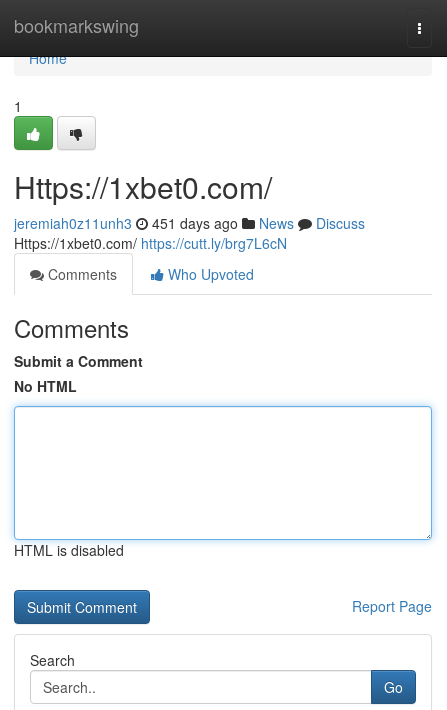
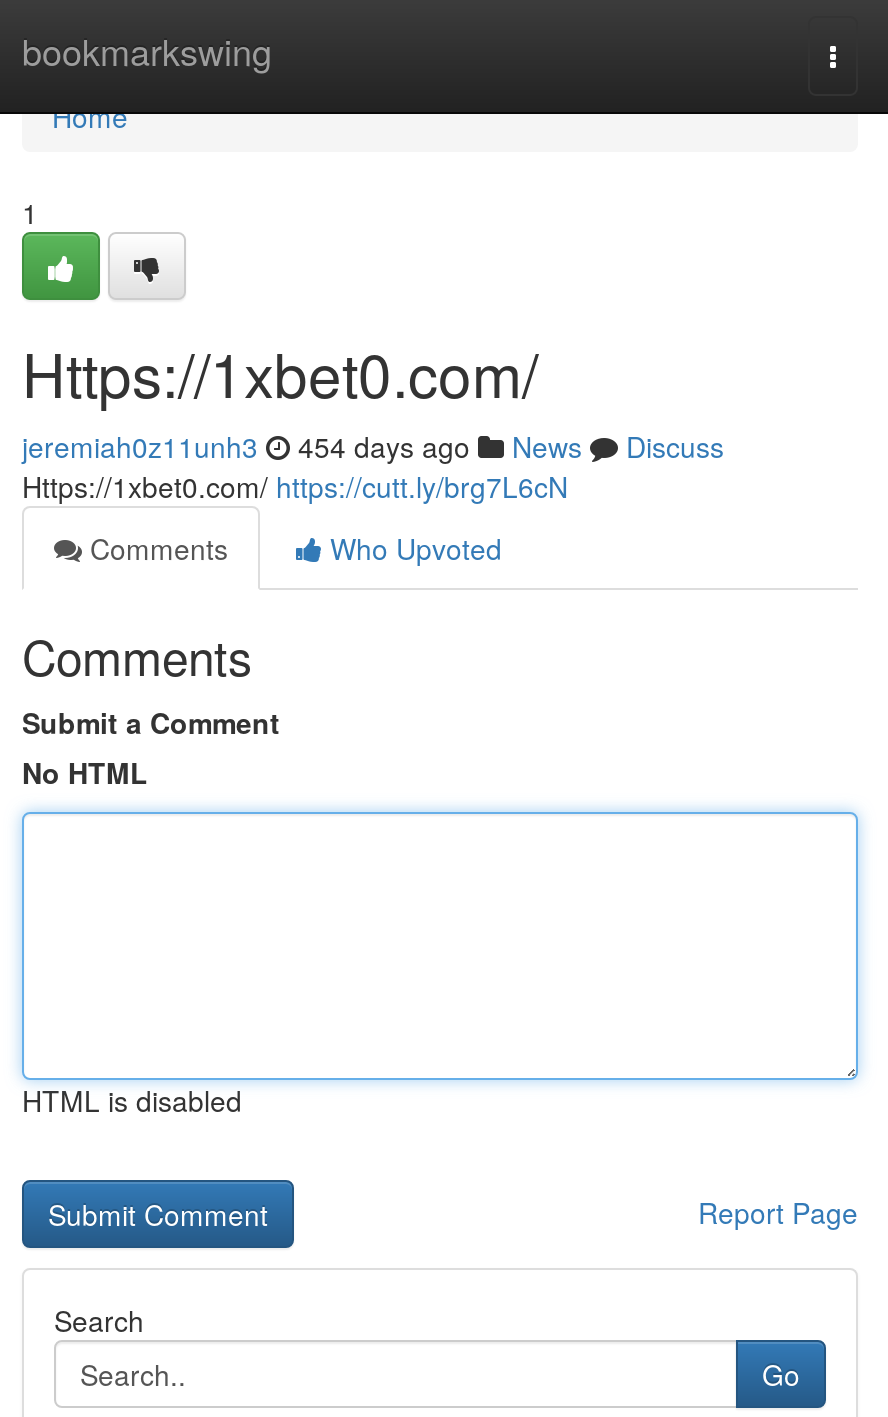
[14,213,365,233] jeremiah0z11unh3 451 days ago News Discuss -> [22,426,724,466] jeremiah0z11unh3 454 days ago News Discuss

